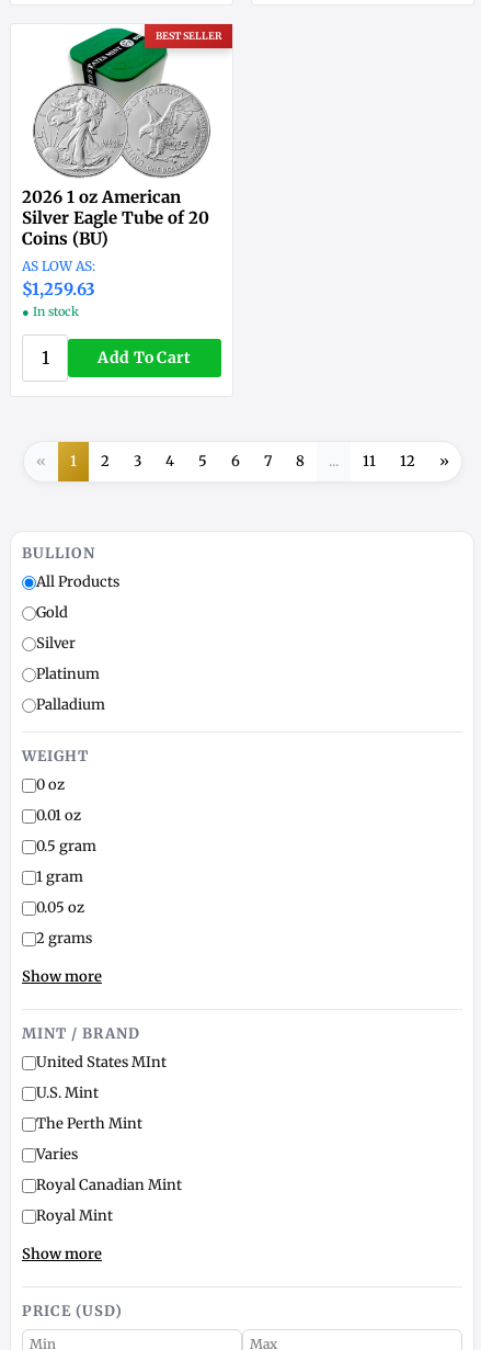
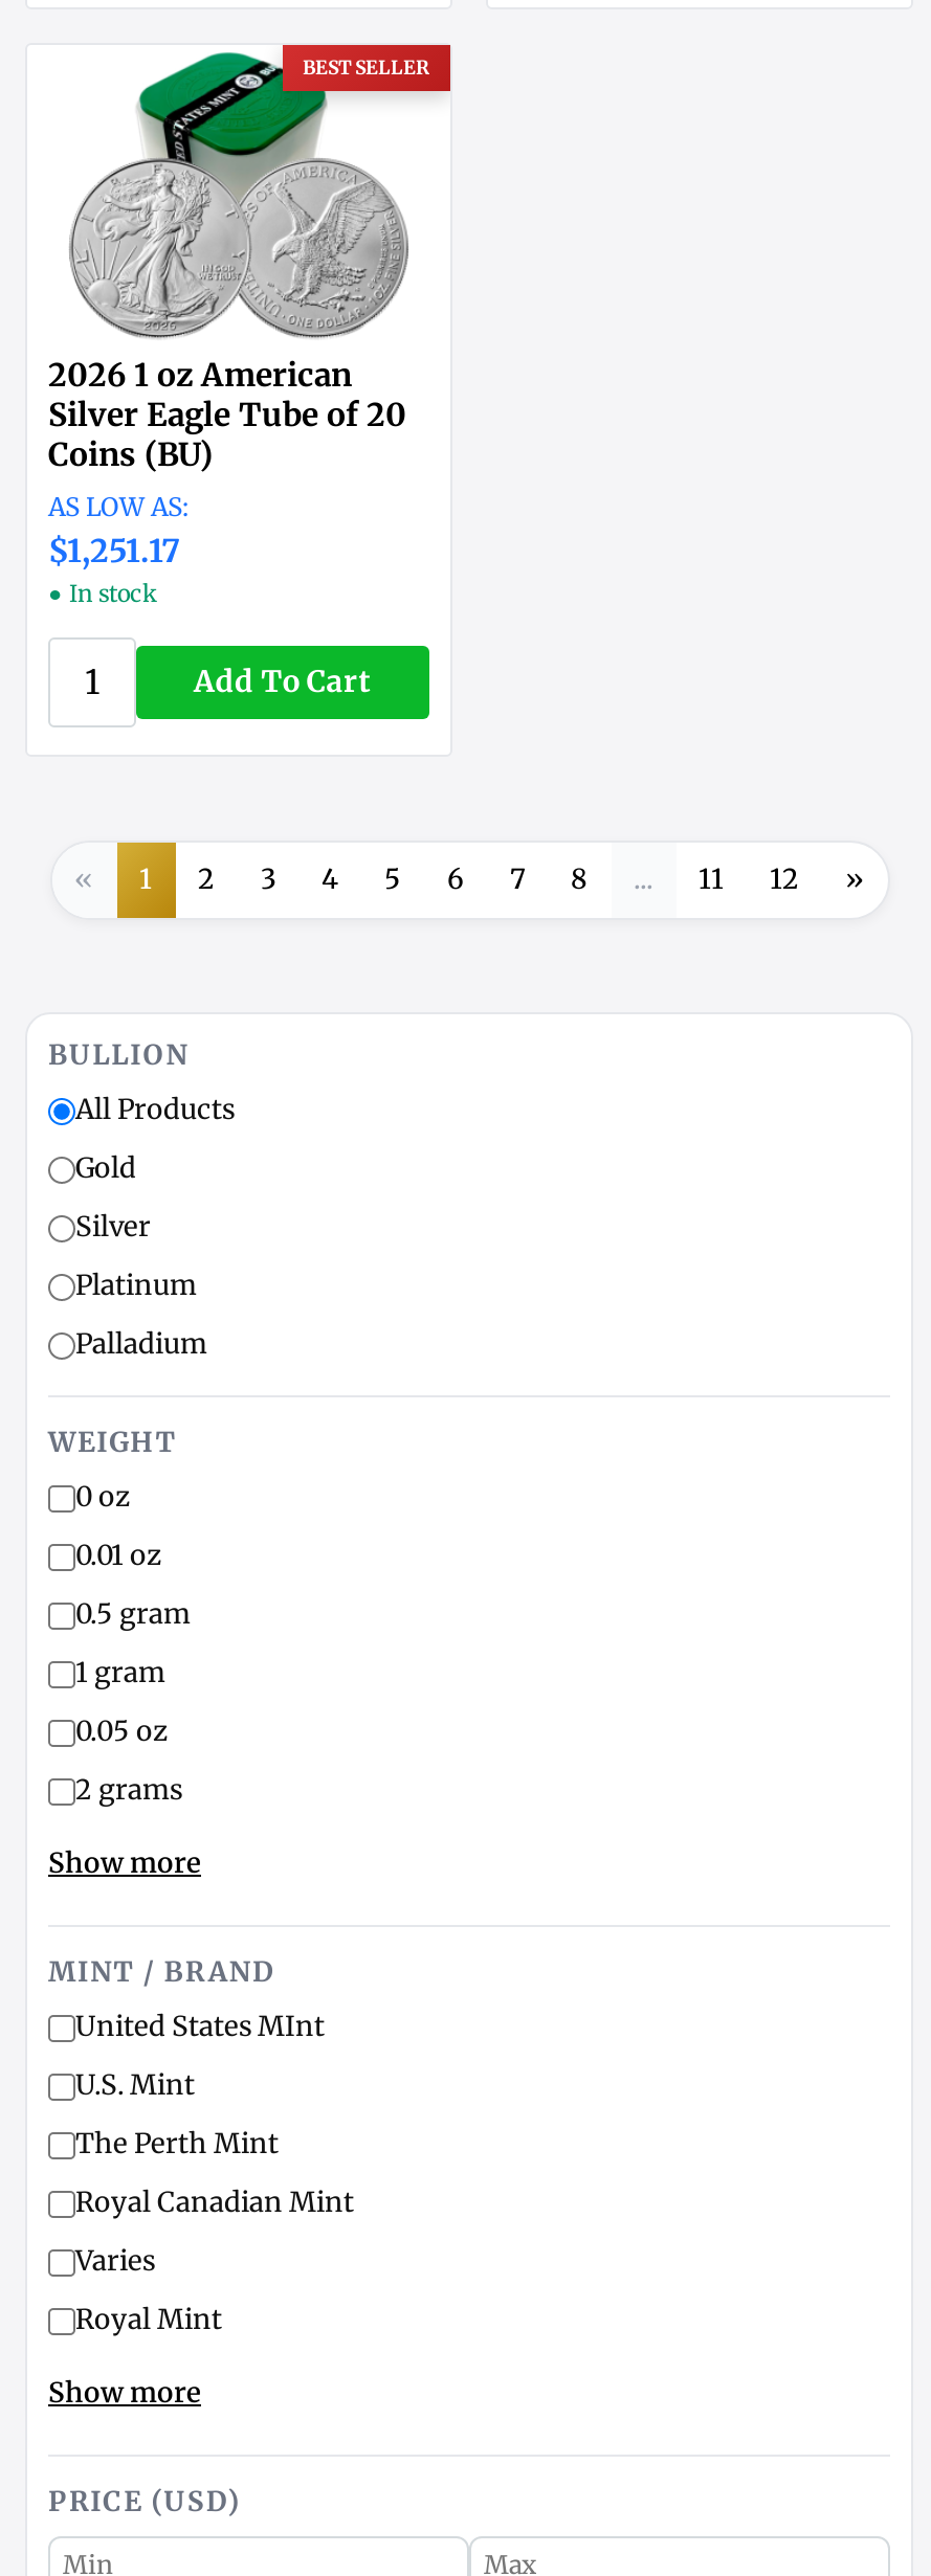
[22,279,95,300] $1,259.63 -> [48,532,180,571] $1,251.17
moved [36,1145,78,1164] -> [75,2244,155,2280]: Varies
moved [36,1176,182,1195] -> [75,2185,354,2221]: Royal Canadian Mint

